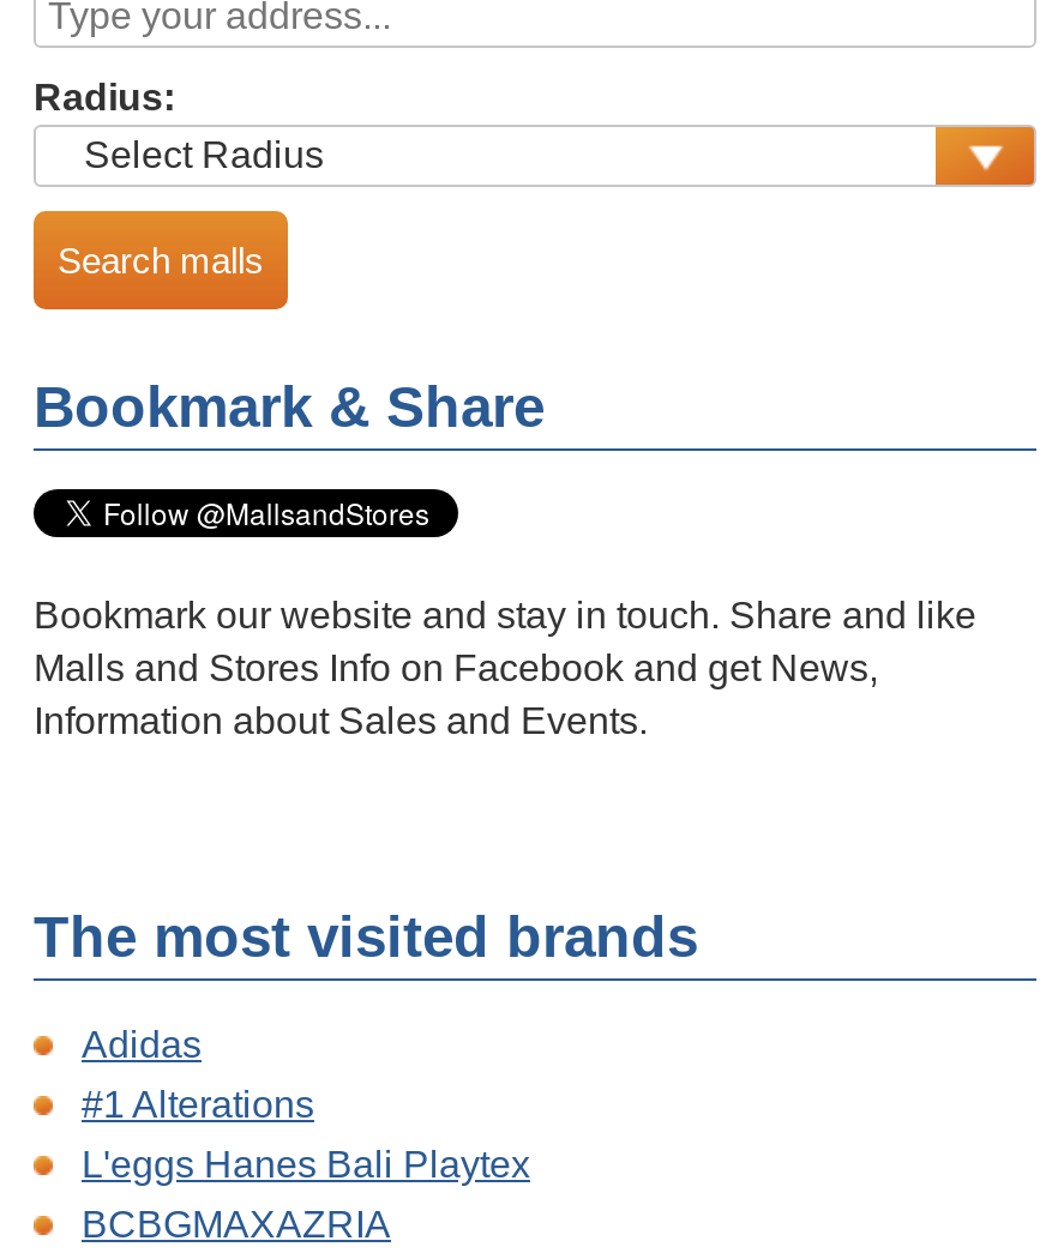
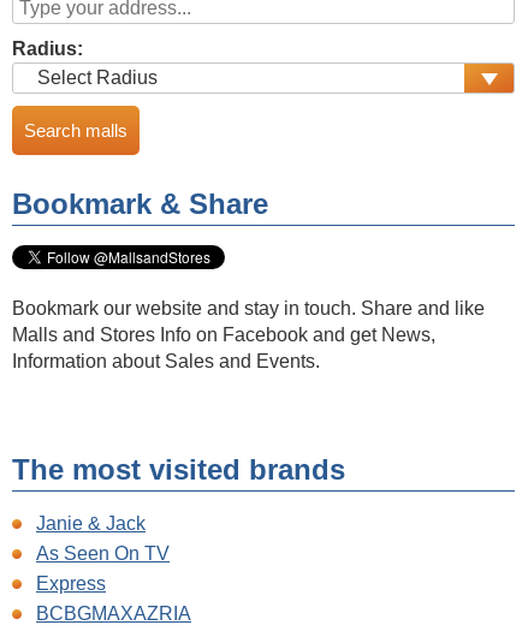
[82,1024,202,1065] Adidas -> [36,513,146,534] Janie & Jack
[82,1084,314,1125] #1 Alterations -> [36,543,170,564] As Seen On TV
[82,1144,530,1185] L'eggs Hanes Bali Playtex -> [36,573,106,594] Express

